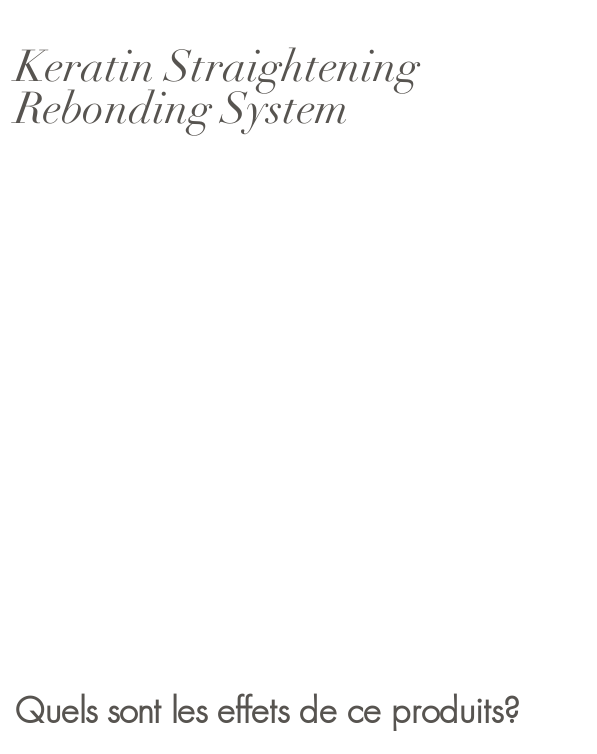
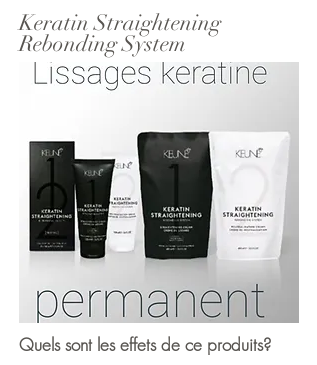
none -> [27,62,299,324] [image]

